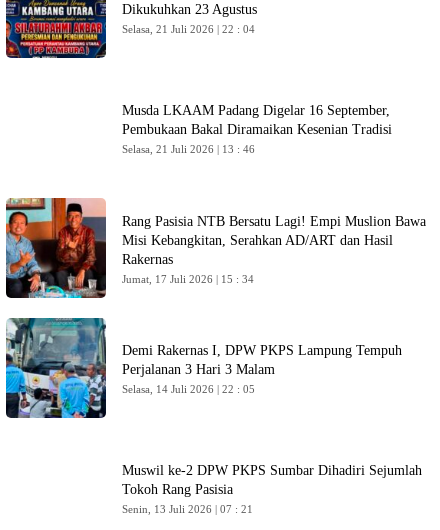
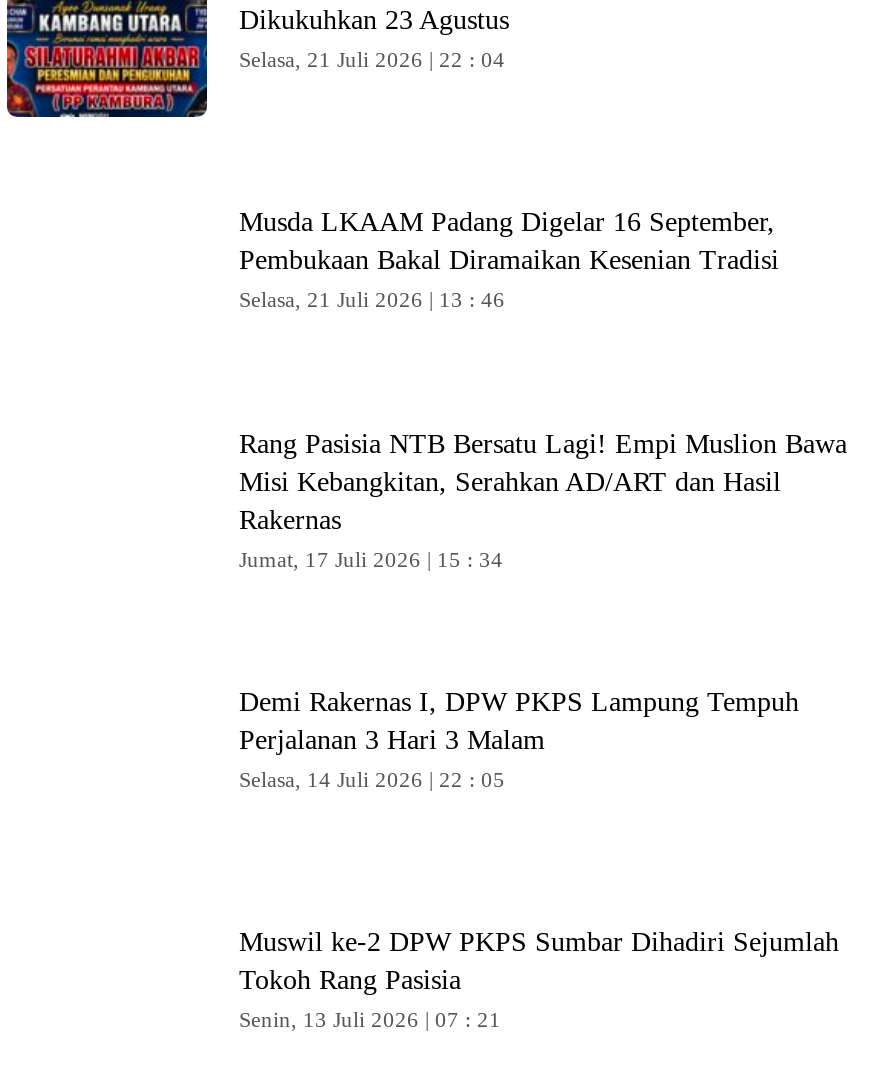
[5,197,107,299] [image] -> none
[5,317,107,419] [image] -> none

